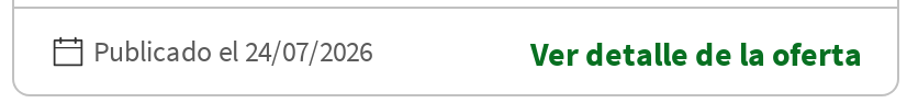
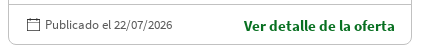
[93,34,372,71] Publicado el 24/07/2026 -> [45,16,172,33] Publicado el 22/07/2026

